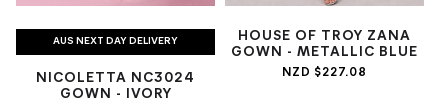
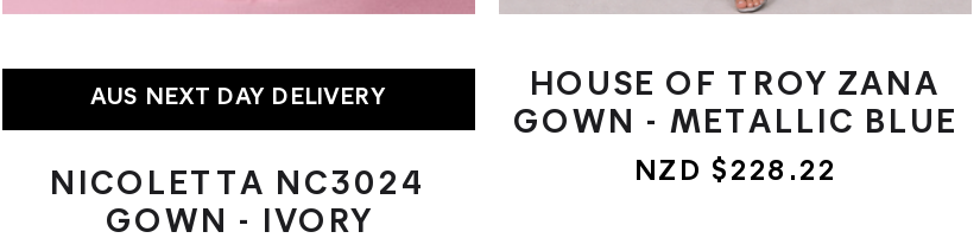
[282,67,367,79] NZD $227.08 -> [634,158,836,187] NZD $228.22

